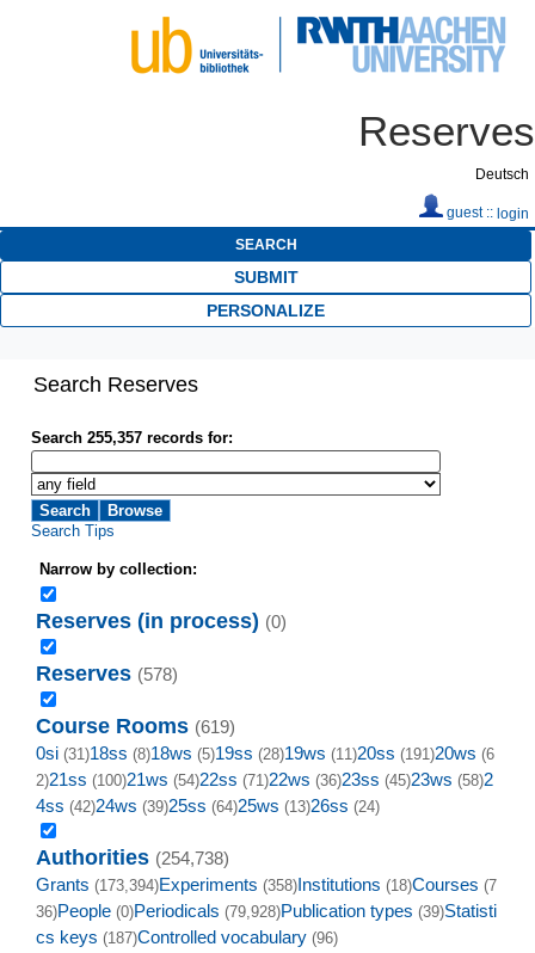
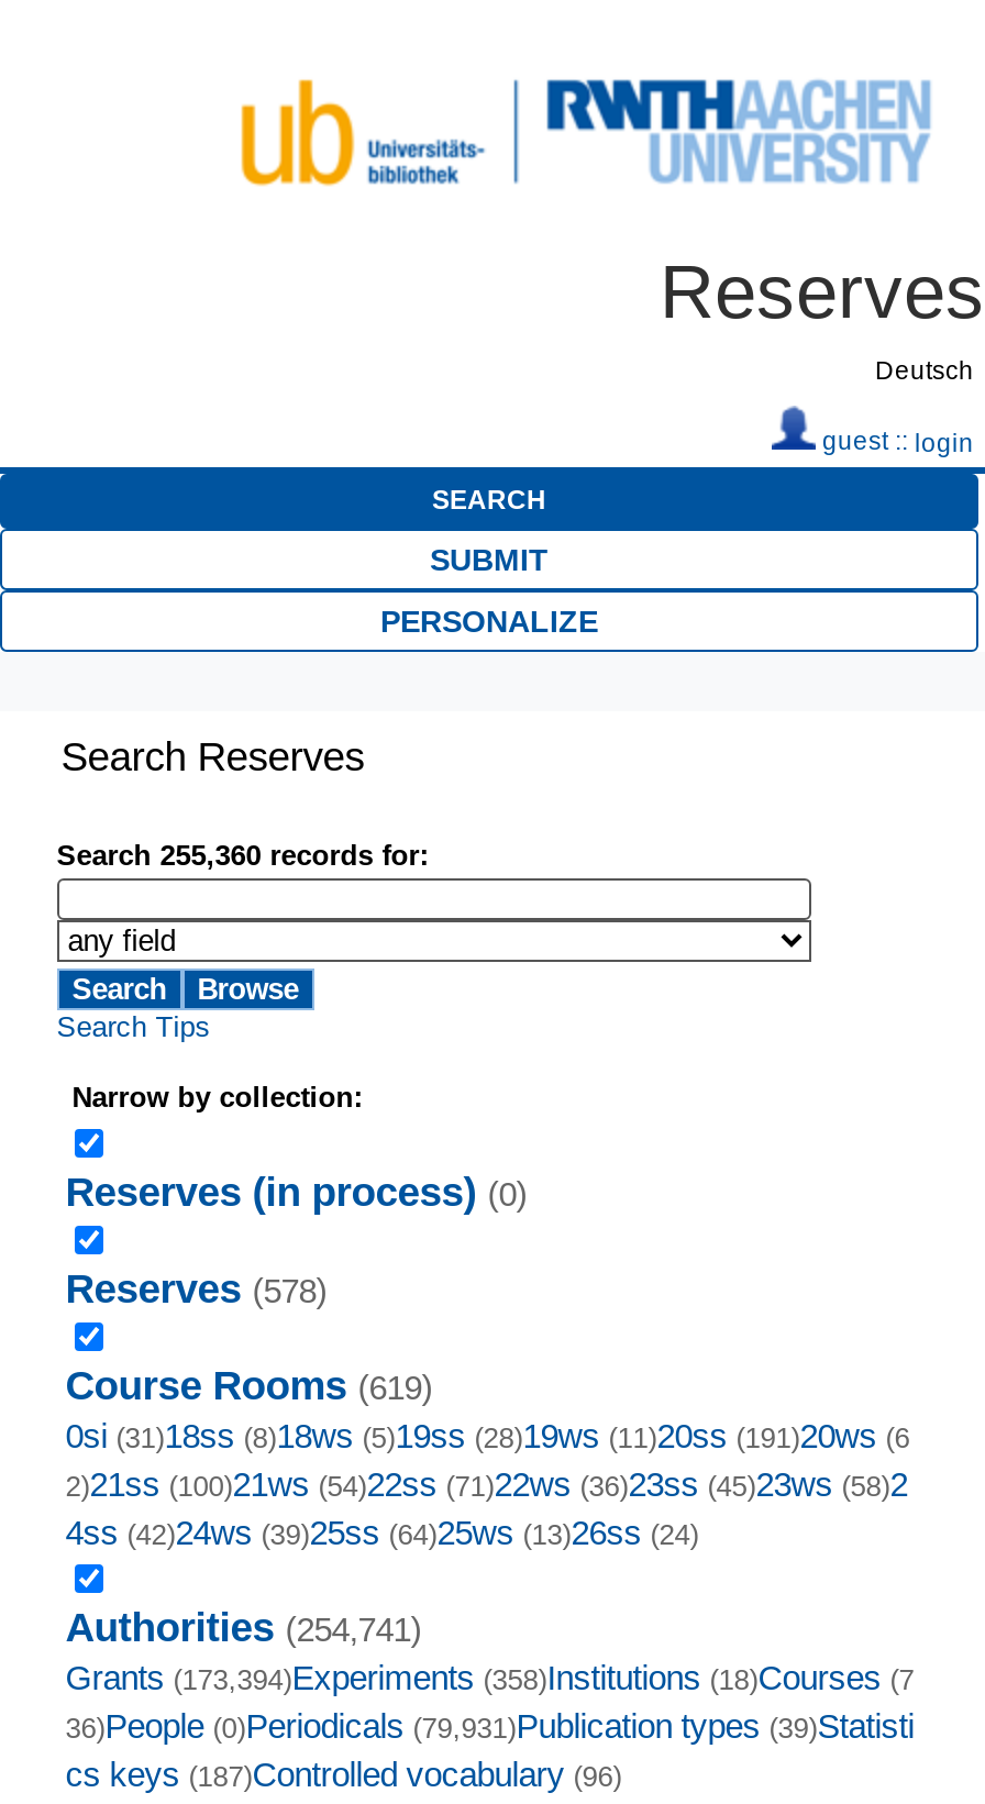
[31,429,233,447] Search 255,357 records for: -> [57,840,428,873] Search 255,360 records for:
[36,845,229,870] Authorities (254,738) -> [66,1605,422,1651] Authorities (254,741)
[36,901,497,921] 36)People (0)Periodicals (79,928)Publication types (39)Statisti -> [66,1708,914,1746] 36)People (0)Periodicals (79,931)Publication types (39)Statisti

